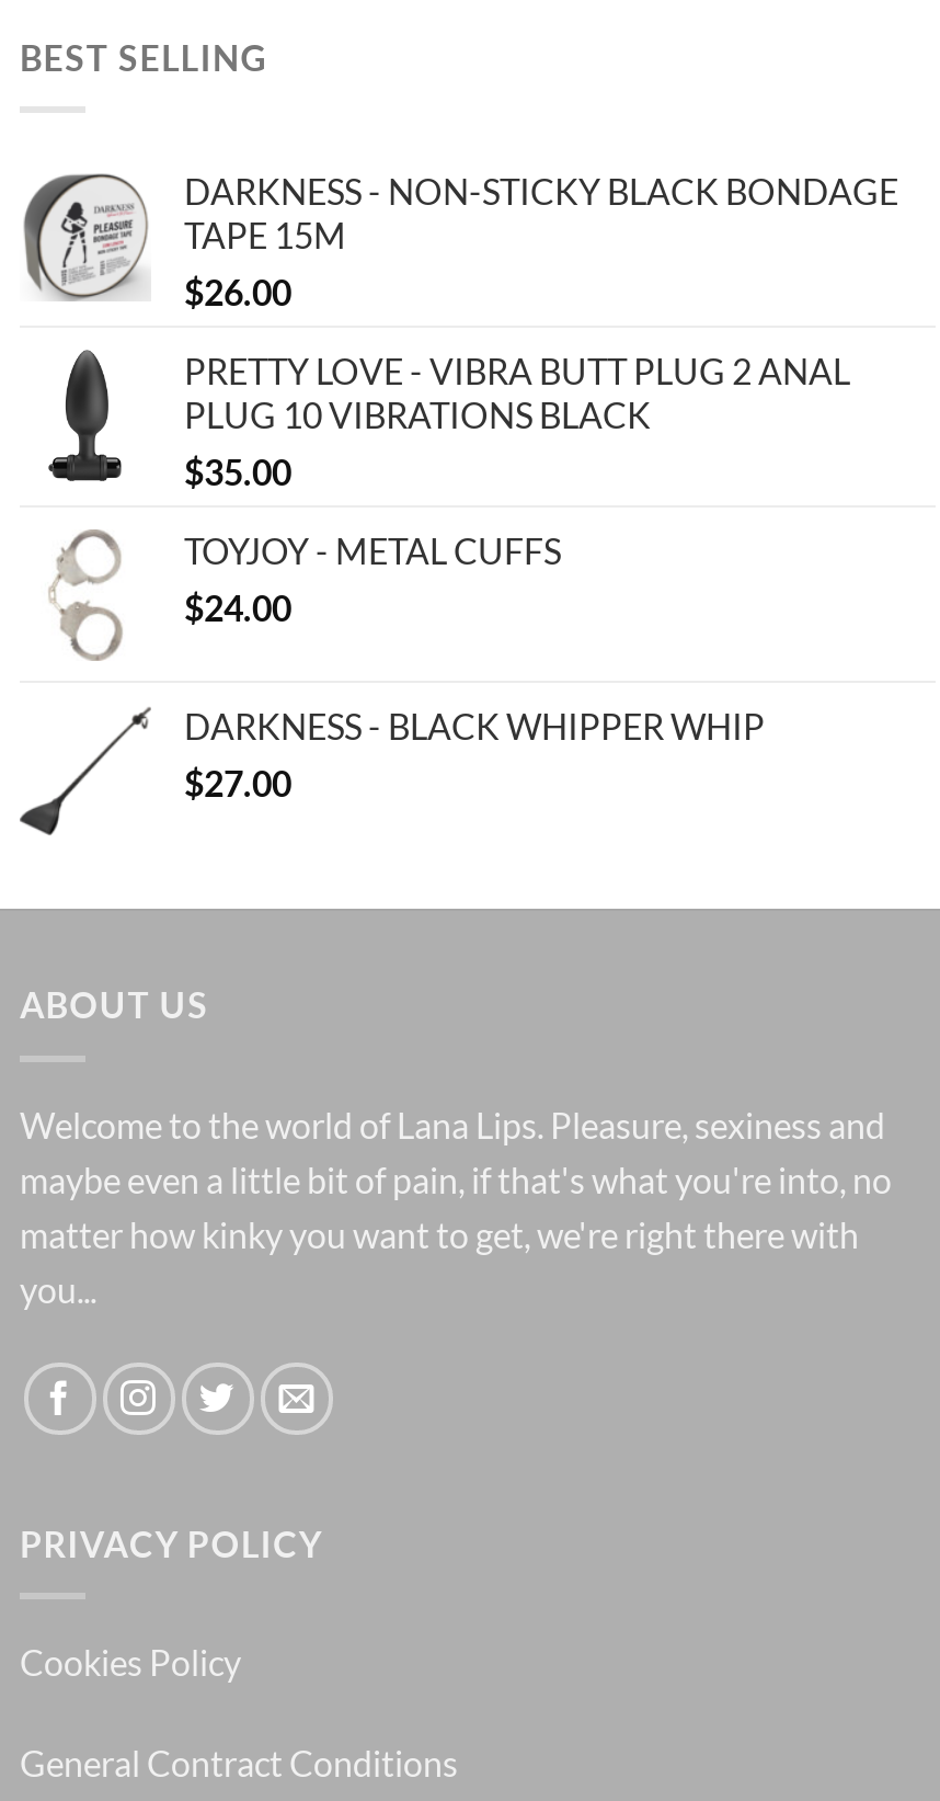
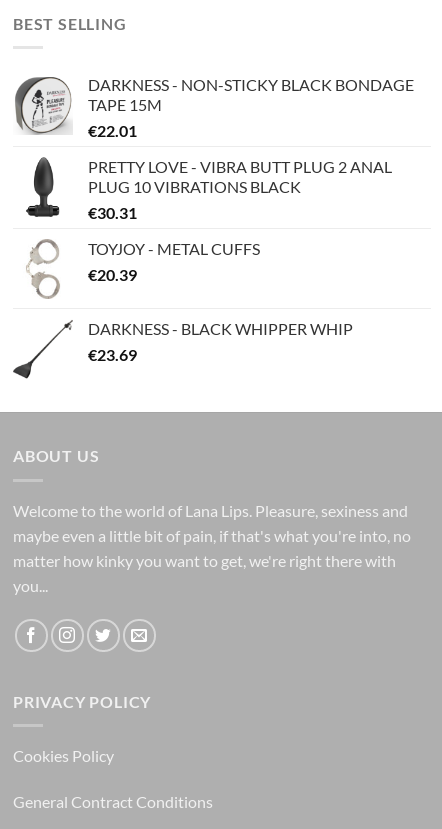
[184,272,291,313] $26.00 -> [88,121,137,140] €22.01
[184,451,291,493] $35.00 -> [88,203,137,222] €30.31
[184,587,291,629] $24.00 -> [88,265,137,284] €20.39
[184,763,291,804] $27.00 -> [88,345,137,364] €23.69

